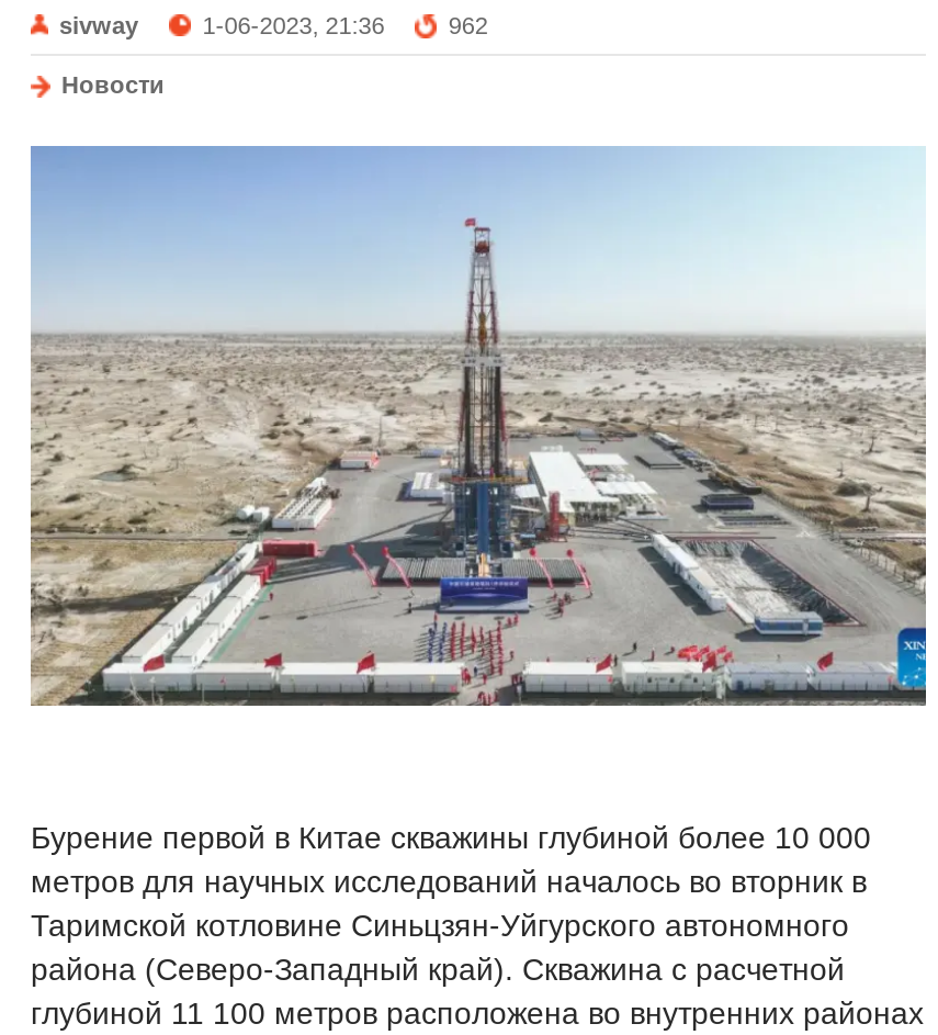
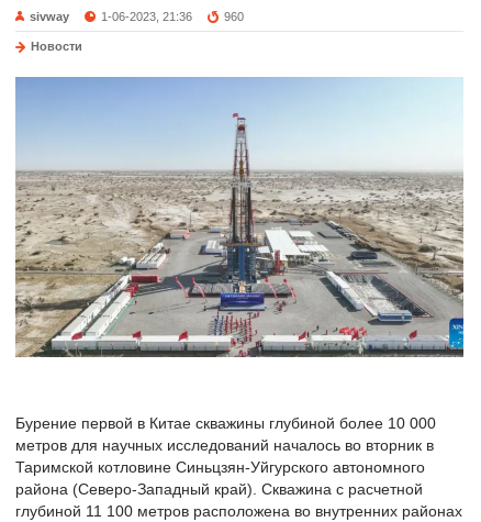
[448,12,488,38] 962 -> [224,10,244,23] 960

